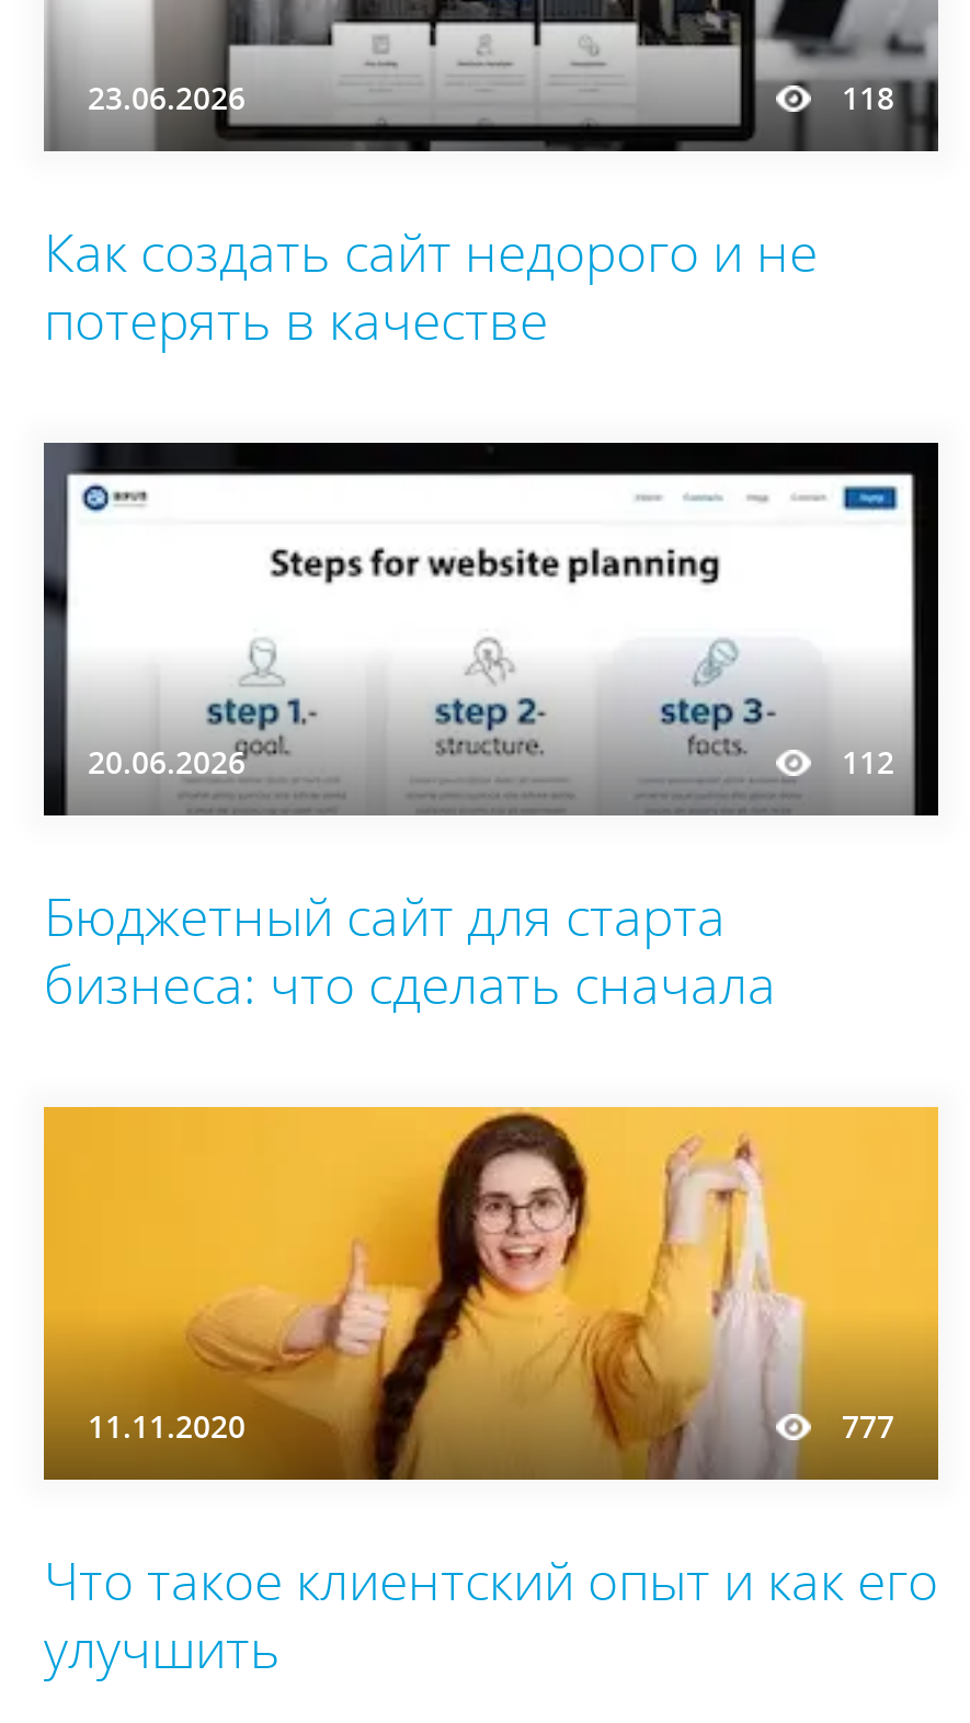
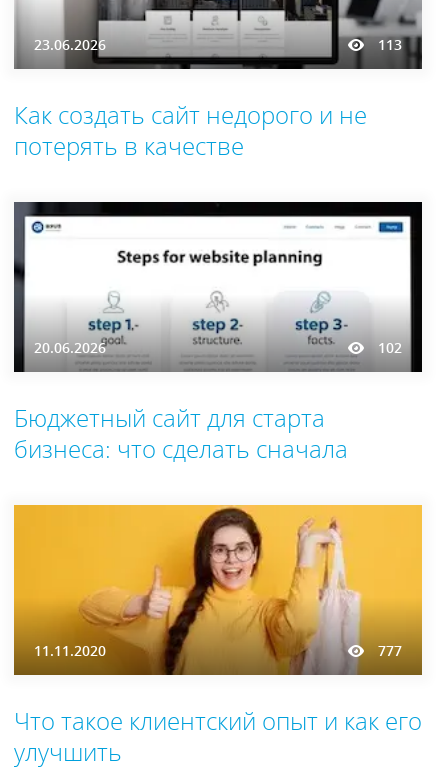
[842,77,894,118] 118 -> [378,35,402,54] 113
[842,741,894,782] 112 -> [378,338,402,357] 102

